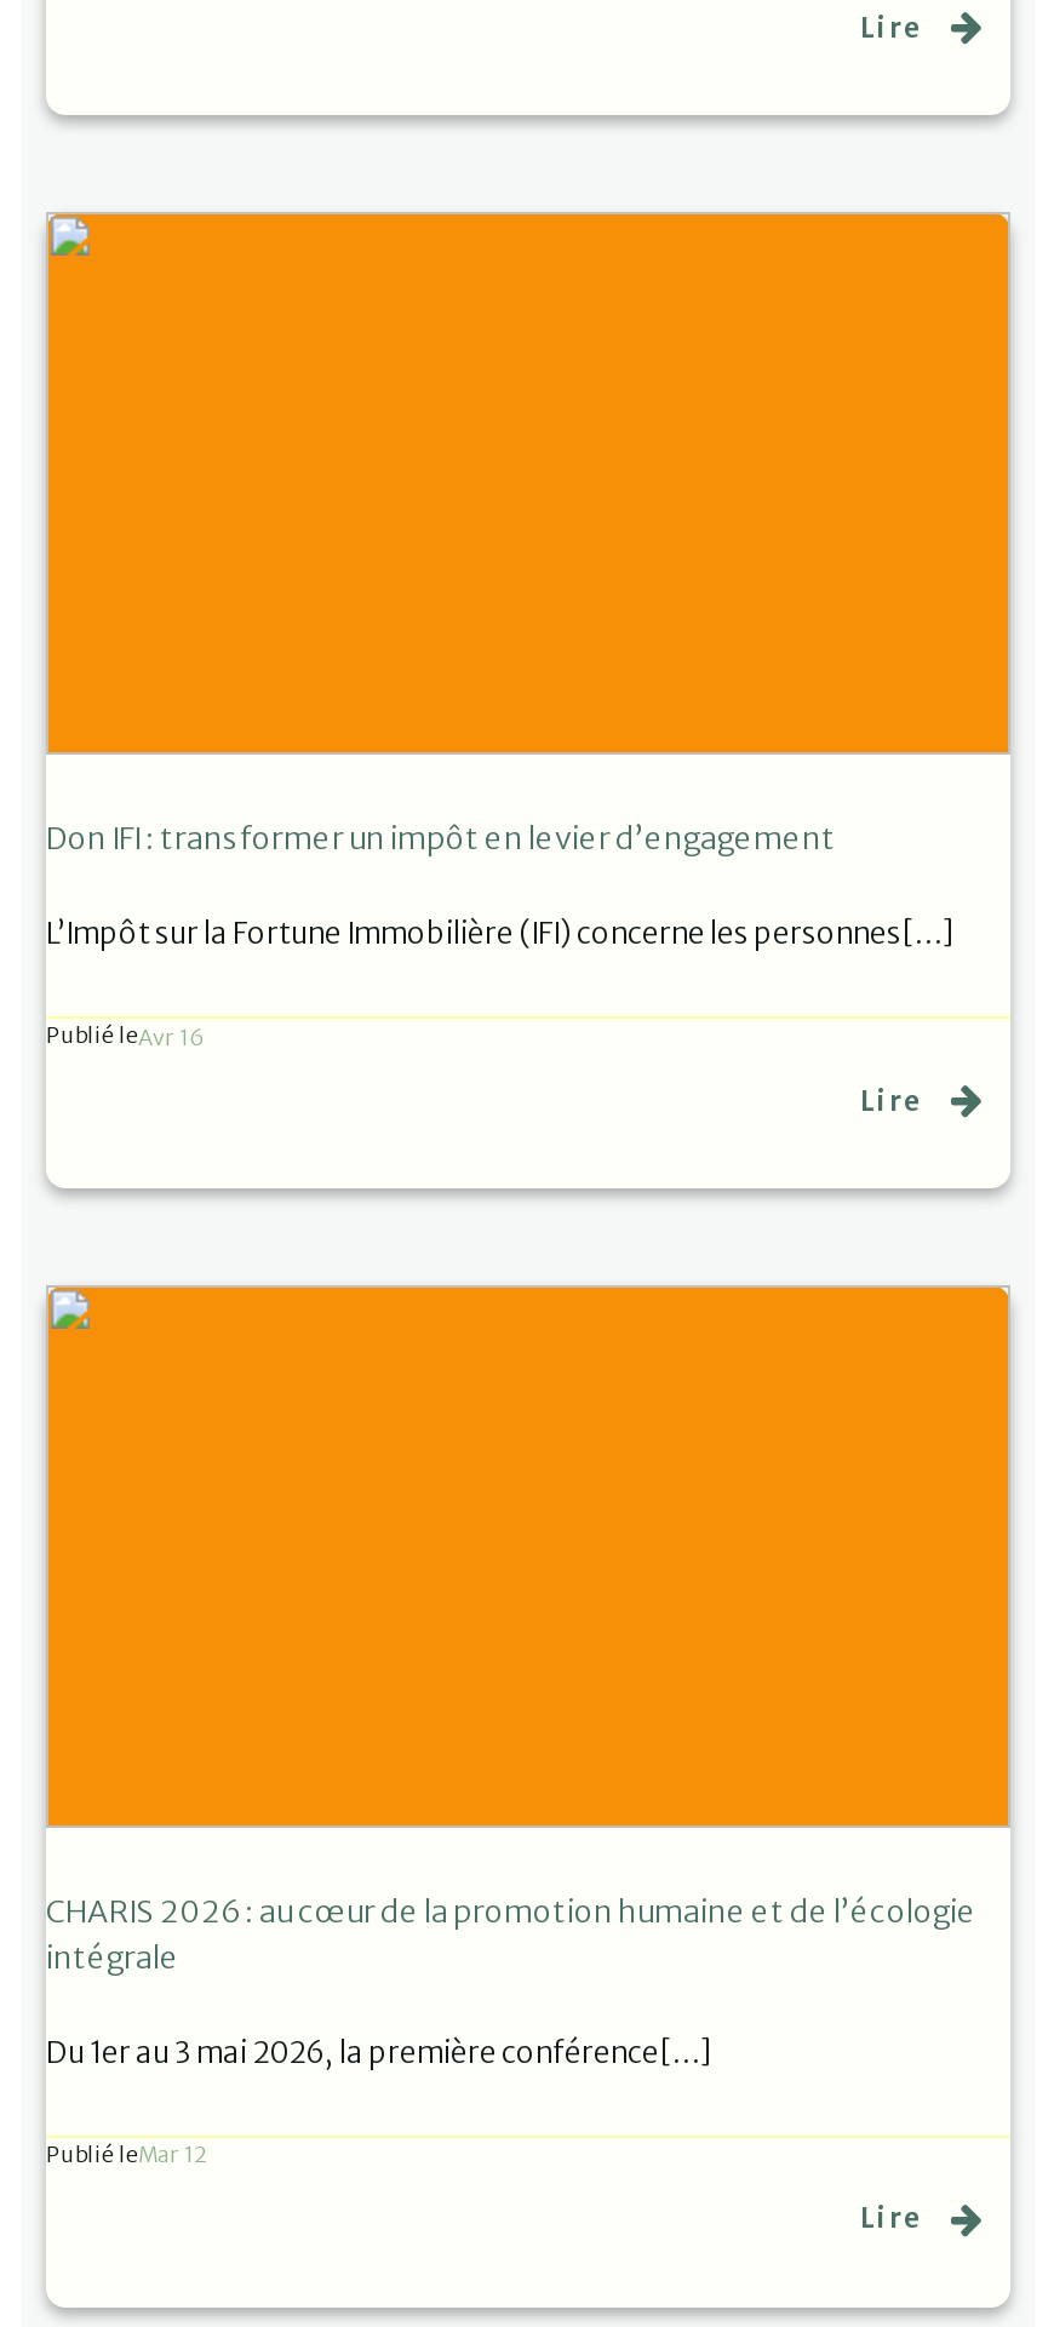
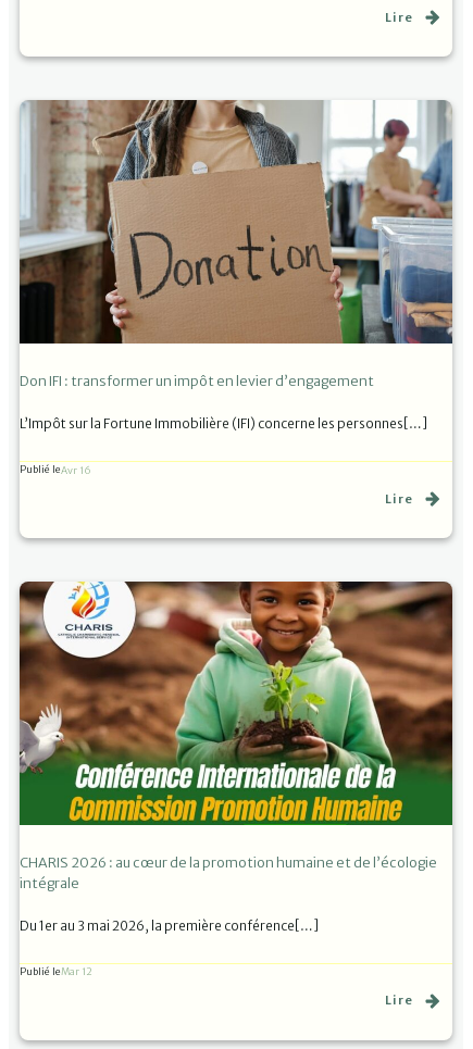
none -> [18,99,453,345] [image]
none -> [18,580,453,826] [image]

